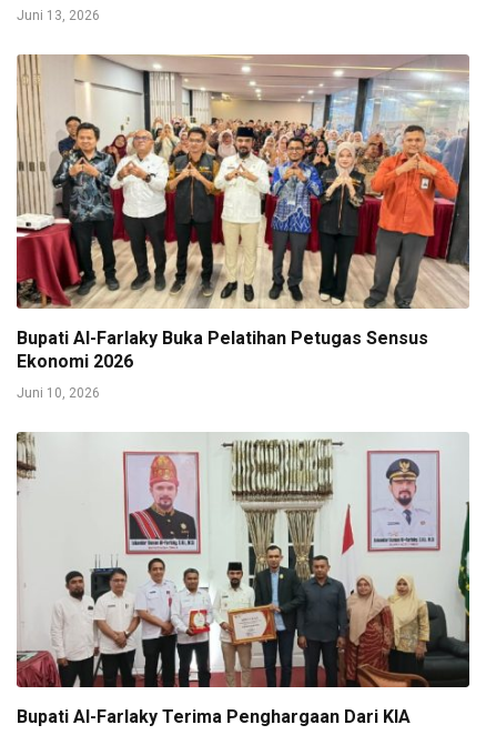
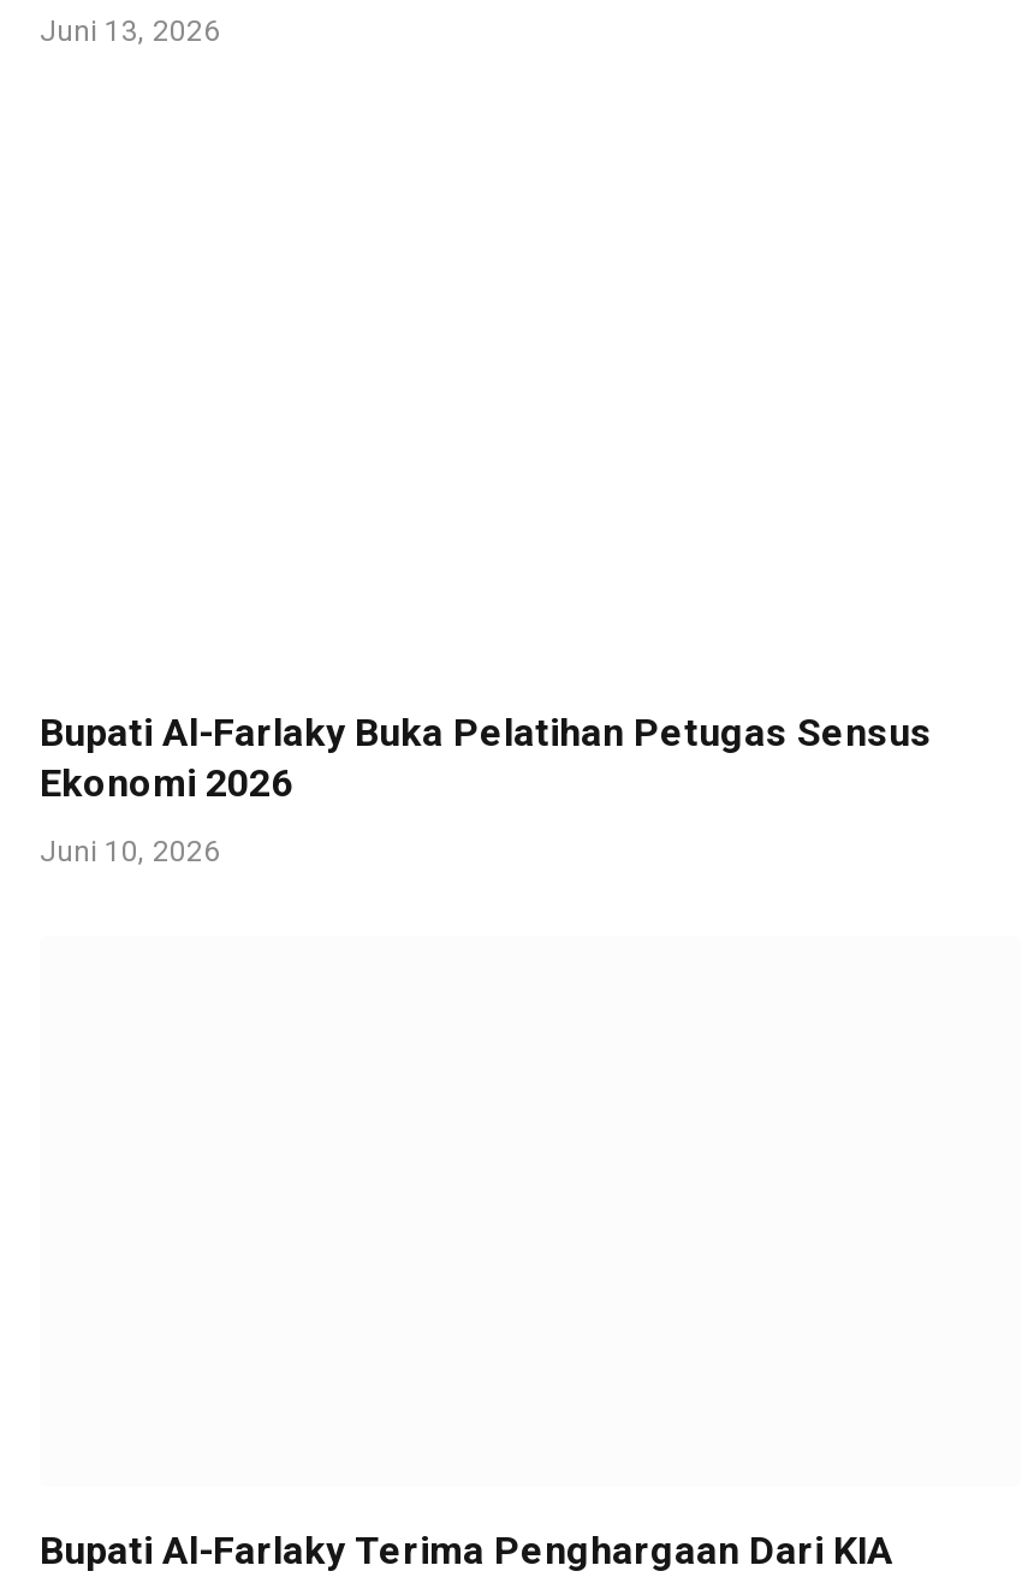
[16,53,470,310] [image] -> none
[16,431,470,688] [image] -> none

